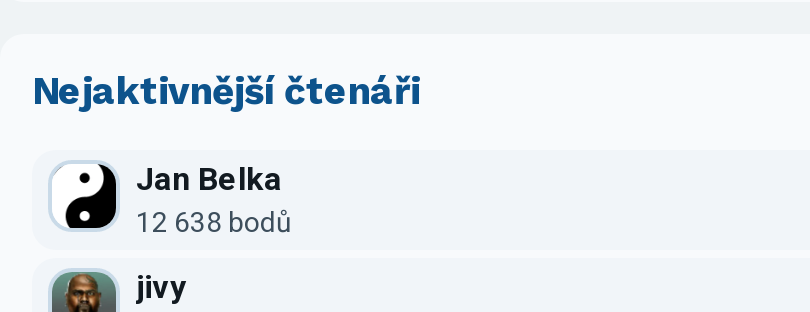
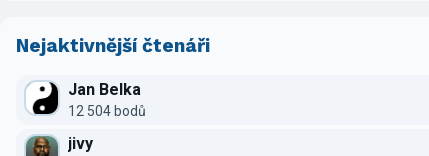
[136,206,292,238] 12 638 bodů -> [68,103,146,119] 12 504 bodů

